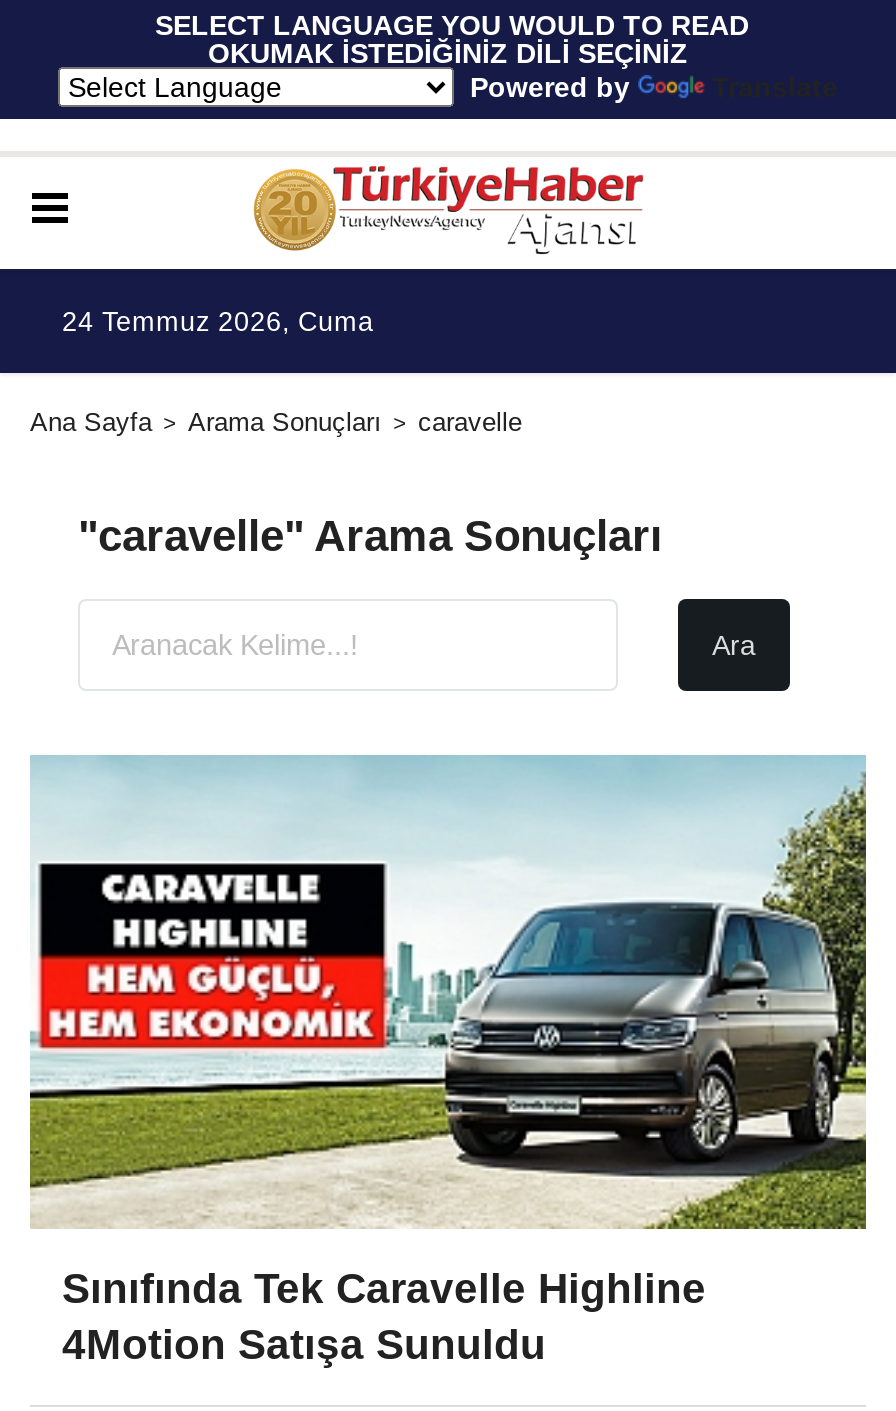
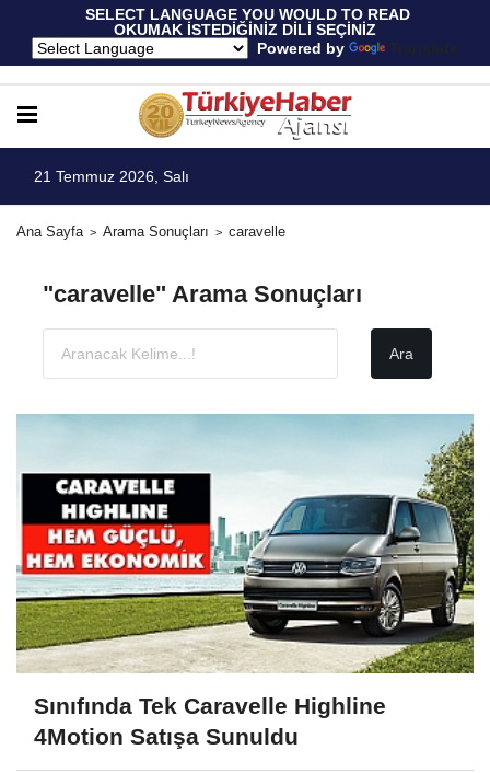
[62,307,374,337] 24 Temmuz 2026, Cuma -> [34,169,189,185] 21 Temmuz 2026, Salı

